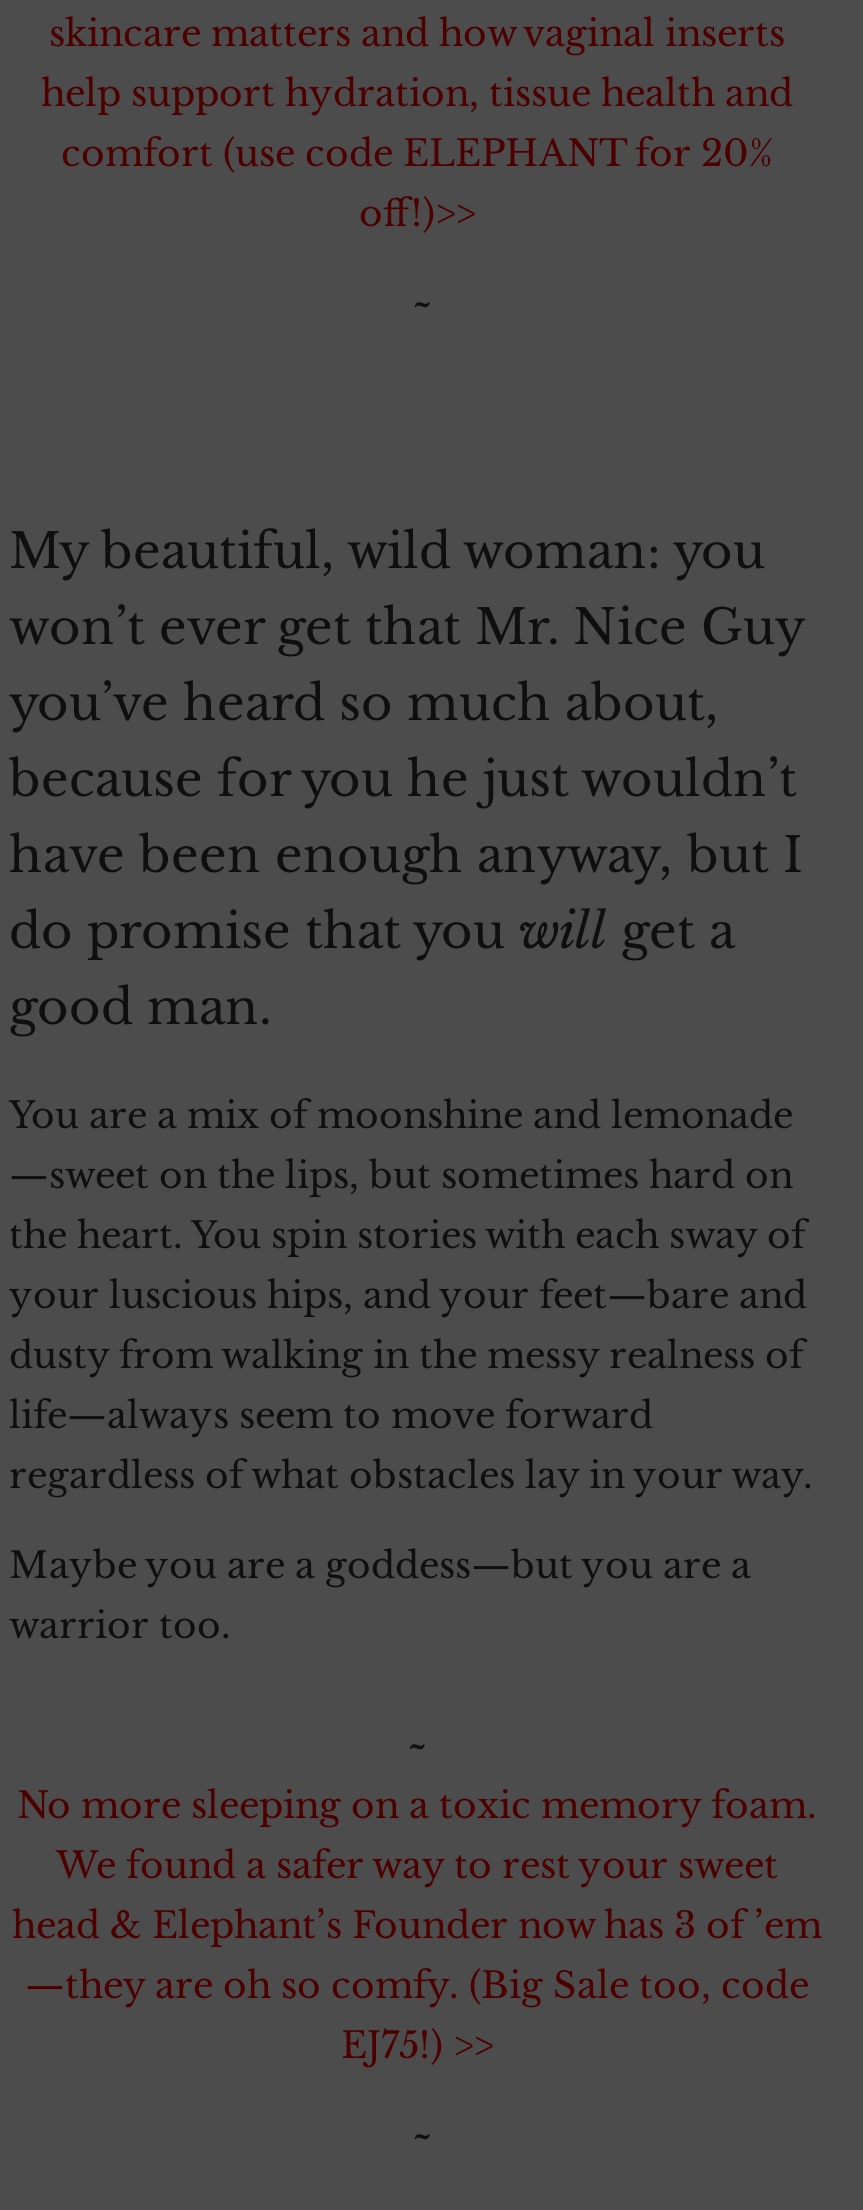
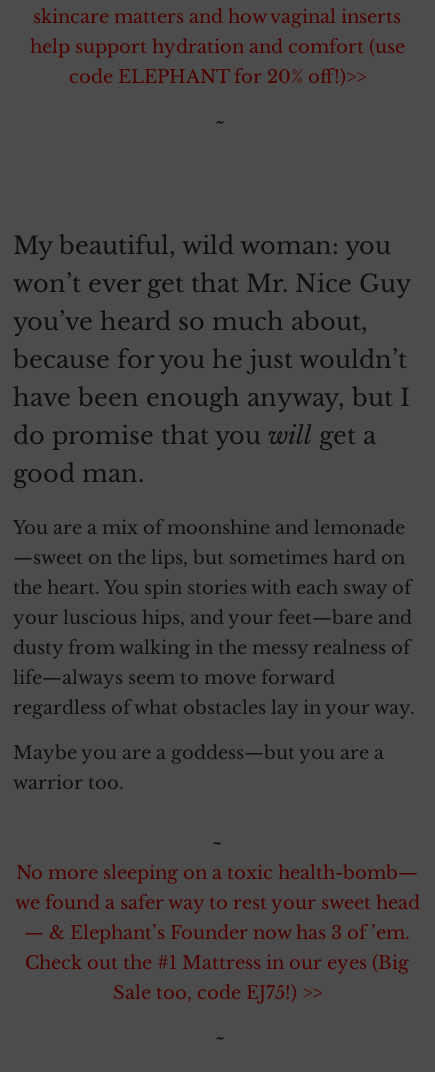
[41,72,793,236] help support hydration, tissue health and | comfort (use code ELEPHANT for 20% | off!)>> -> [29,36,404,88] help support hydration and comfort (use | code ELEPHANT for 20% off!)>>
[12,1784,822,2068] No more sleeping on a toxic memory foam. | We found a safer way to rest your sweet | head & Elephant’s Founder now has 3 of ’em | —they are oh so comfy. (Big Sale too, code | EJ75!) >> -> [14,862,419,1004] No more sleeping on a toxic health-bomb— | we found a safer way to rest your sweet head | — & Elephant’s Founder now has 3 of ’em. | Check out the #1 Mattress in our eyes (Big | Sale too, code EJ75!) >>

